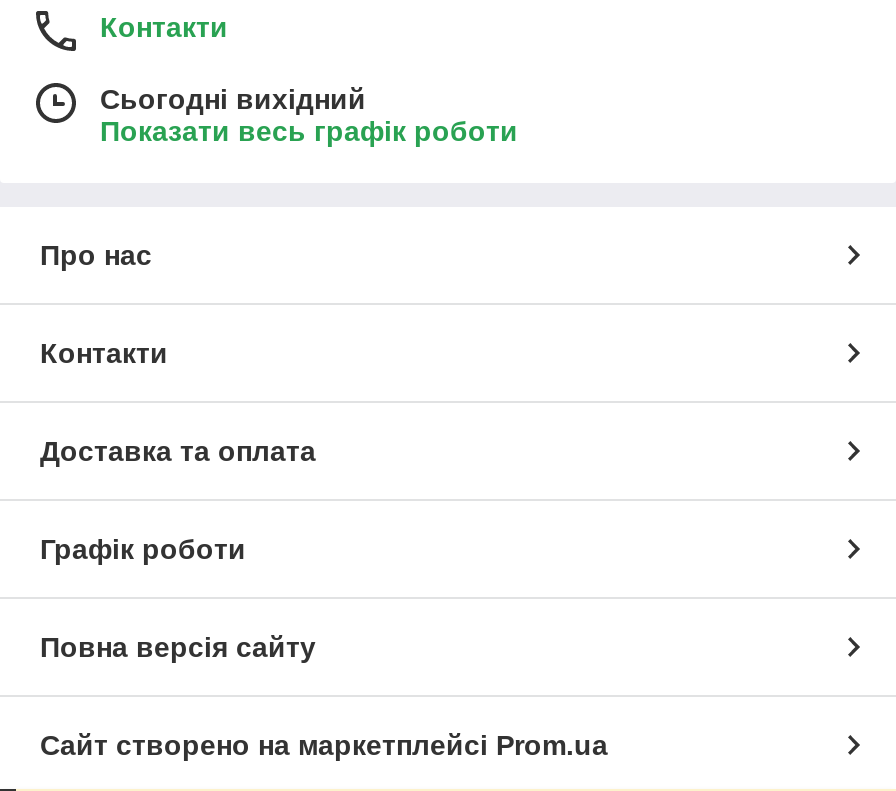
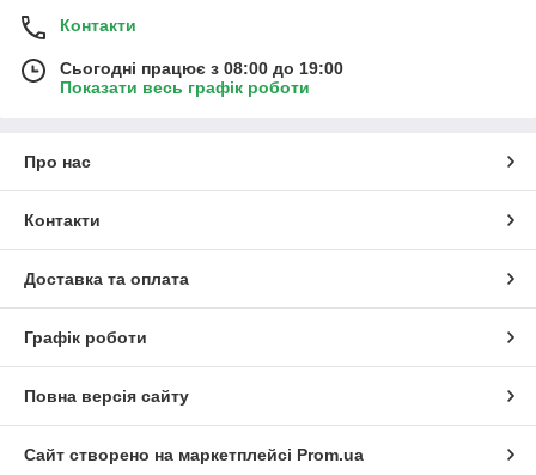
[100,83,366,115] Сьогодні вихідний -> [60,59,343,78] Сьогодні працює з 08:00 до 19:00

